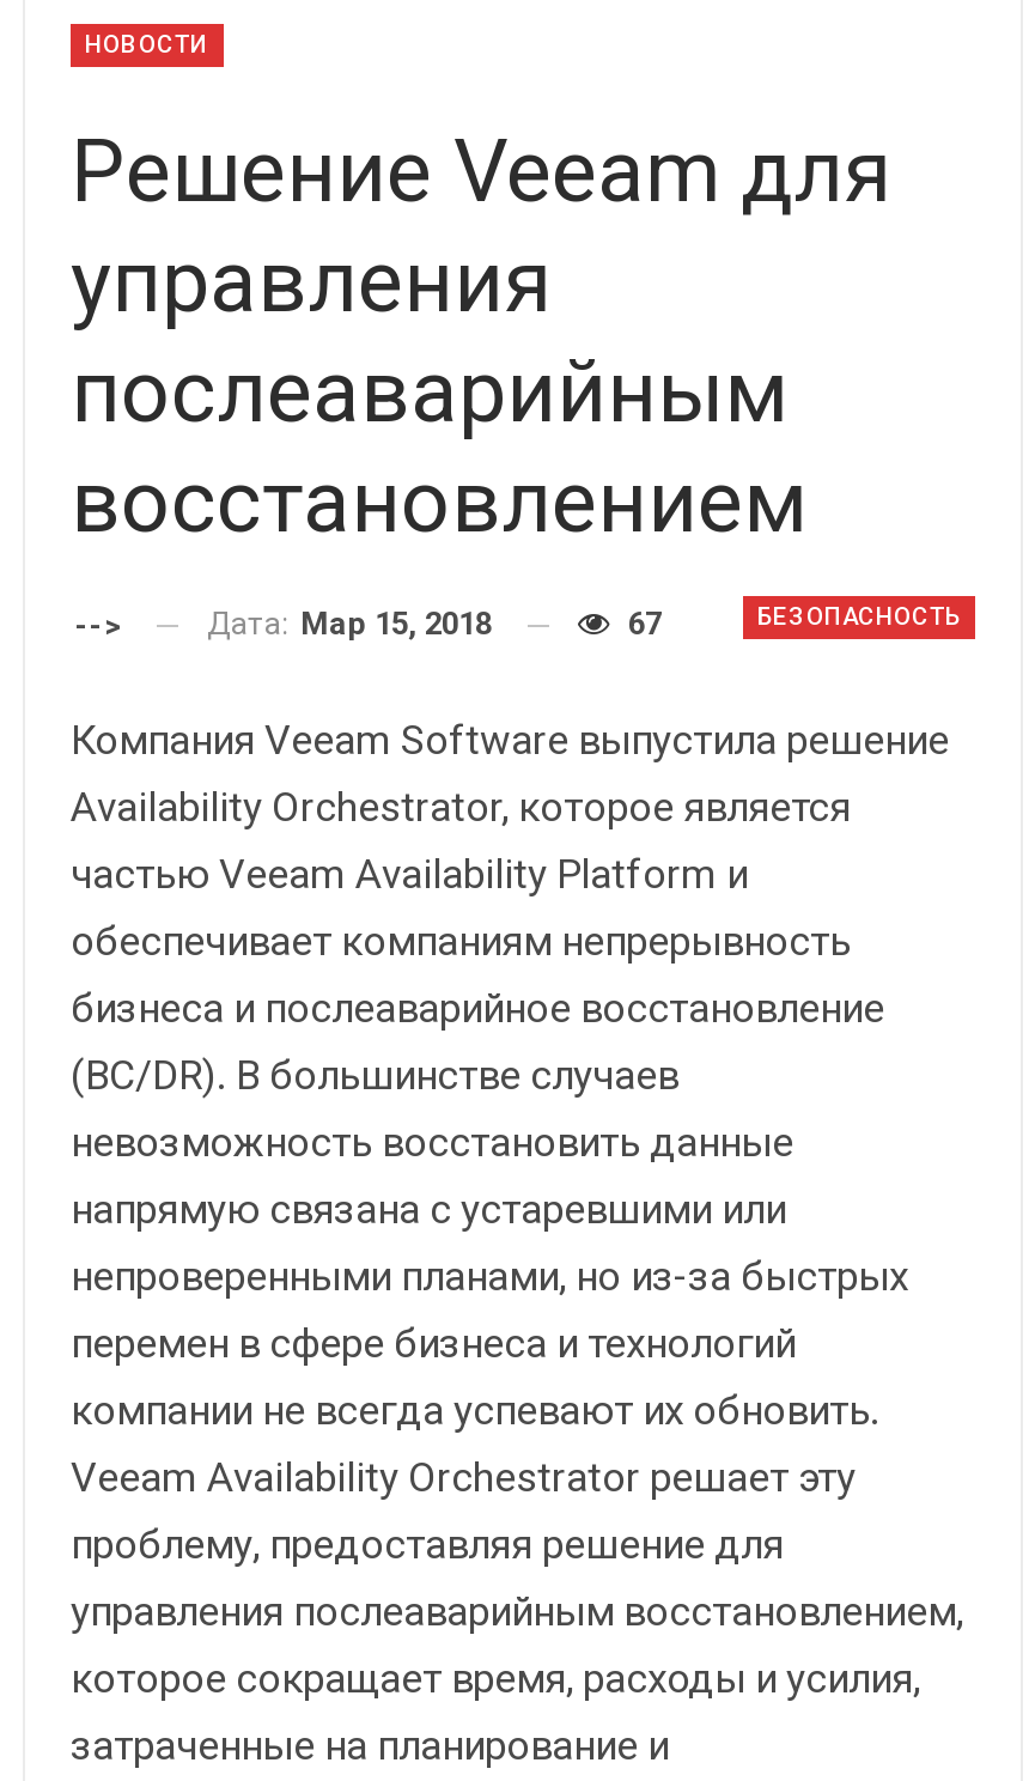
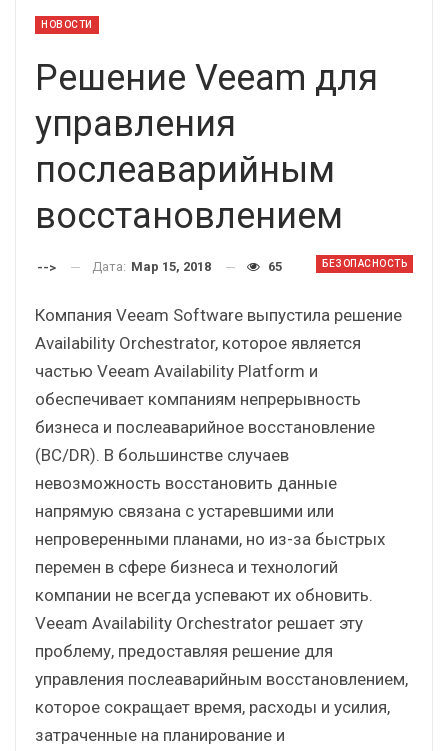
[628,606,662,642] 67 -> [268,259,282,274] 65

